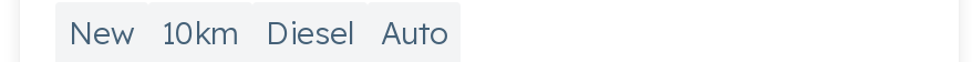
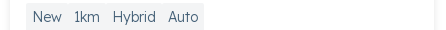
[162,13,354,53] 10km | Diesel -> [74,8,156,26] 1km | Hybrid

